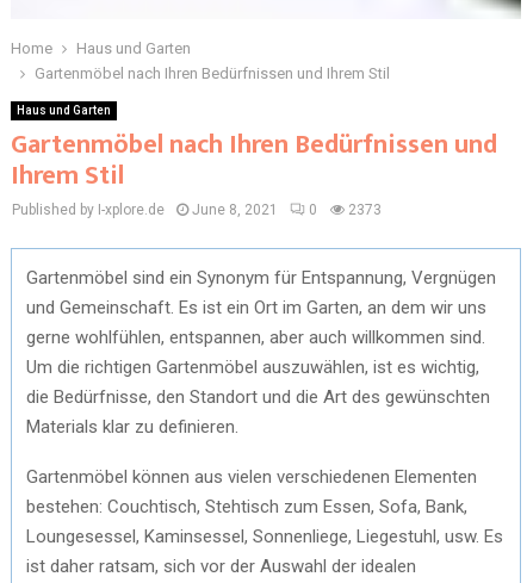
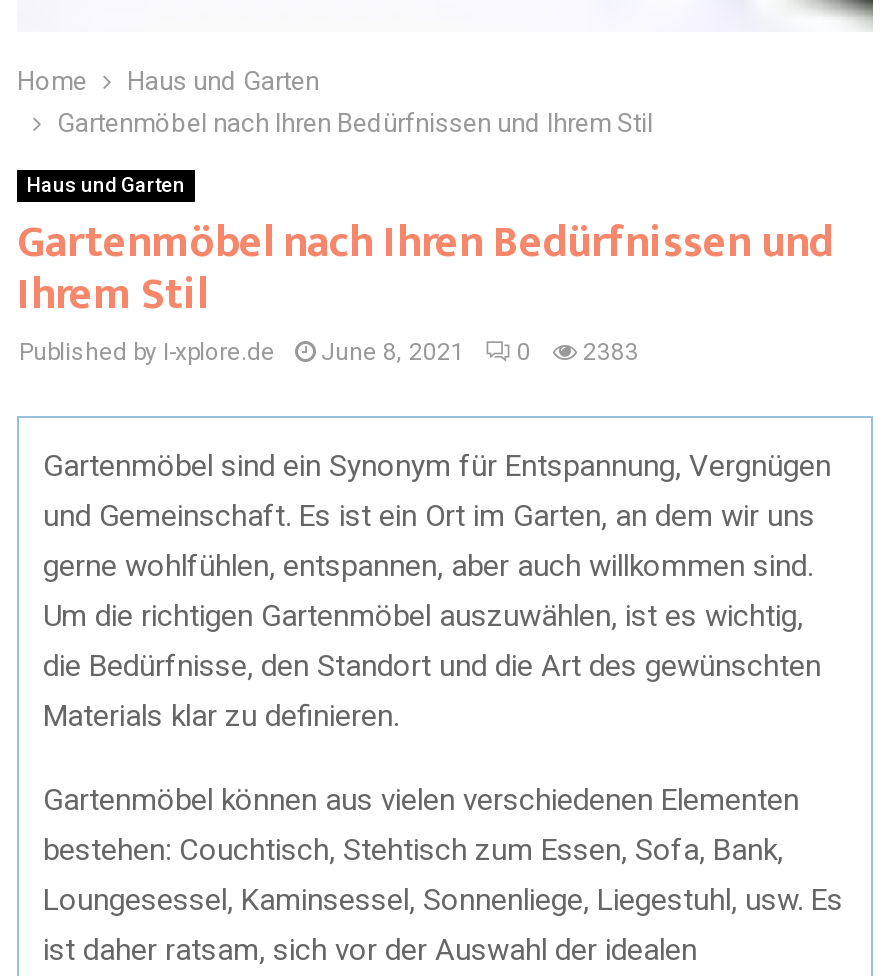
[12,201,382,218] Published by I-xplore.de June 8, 2021 0 2373 -> [19,338,639,366] Published by I-xplore.de June 8, 2021 0 2383

